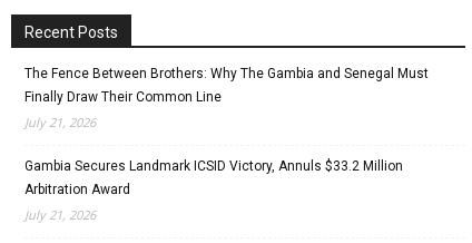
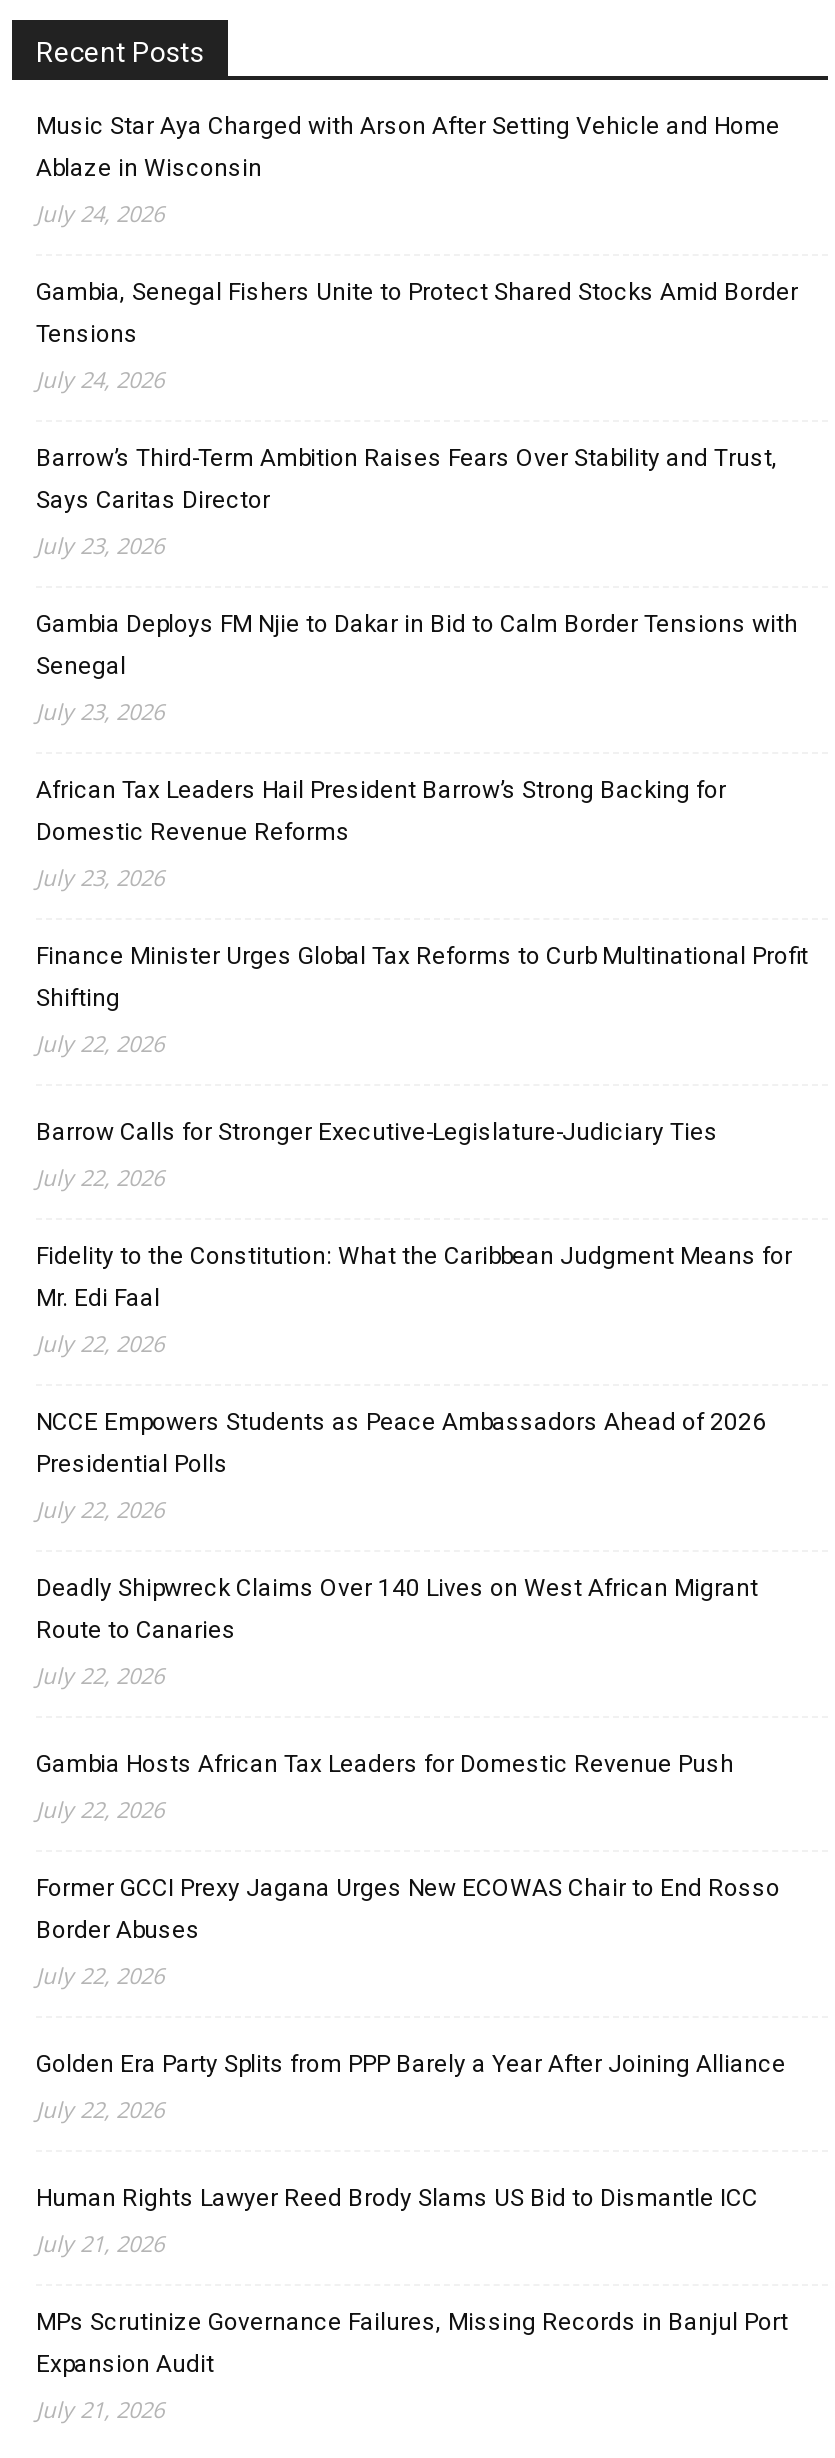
[24,65,429,104] The Fence Between Brothers: Why The Gambia and Senegal Must | Finally Draw Their Common Line -> [36,111,808,2211] Music Star Aya Charged with Arson After Setting Vehicle and Home | Ablaze in Wisconsin | July 24, 2026 | Gambia, Senegal Fishers Unite to Protect Shared Stocks Amid Border | Tensions | July 24, 2026 | Barrow’s Third-Term Ambition Raises Fears Over Stability and Trust, | Says Caritas Director | July 23, 2026 | Gambia Deploys FM Njie to Dakar in Bid to Calm Border Tensions with | Senegal | July 23, 2026 | African Tax Leaders Hail President Barrow’s Strong Backing for | Domestic Revenue Reforms | July 23, 2026 | Finance Minister Urges Global Tax Reforms to Curb Multinational Profit | Shifting | July 22, 2026 | Barrow Calls for Stronger Executive-Legislature-Judiciary Ties | July 22, 2026 | Fidelity to the Constitution: What the Caribbean Judgment Means for | Mr. Edi Faal | July 22, 2026 | NCCE Empowers Students as Peace Ambassadors Ahead of 2026 | Presidential Polls | July 22, 2026 | Deadly Shipwreck Claims Over 140 Lives on West African Migrant | Route to Canaries | July 22, 2026 | Gambia Hosts African Tax Leaders for Domestic Revenue Push | July 22, 2026 | Former GCCI Prexy Jagana Urges New ECOWAS Chair to End Rosso | Border Abuses | July 22, 2026 | Golden Era Party Splits from PPP Barely a Year After Joining Alliance | July 22, 2026 | Human Rights Lawyer Reed Brody Slams US Bid to Dismantle ICC
[24,158,403,174] Gambia Secures Landmark ICSID Victory, Annuls $33.2 Million -> [36,2307,788,2335] MPs Scrutinize Governance Failures, Missing Records in Banjul Port
[24,181,130,197] Arbitration Award -> [36,2349,214,2377] Expansion Audit

